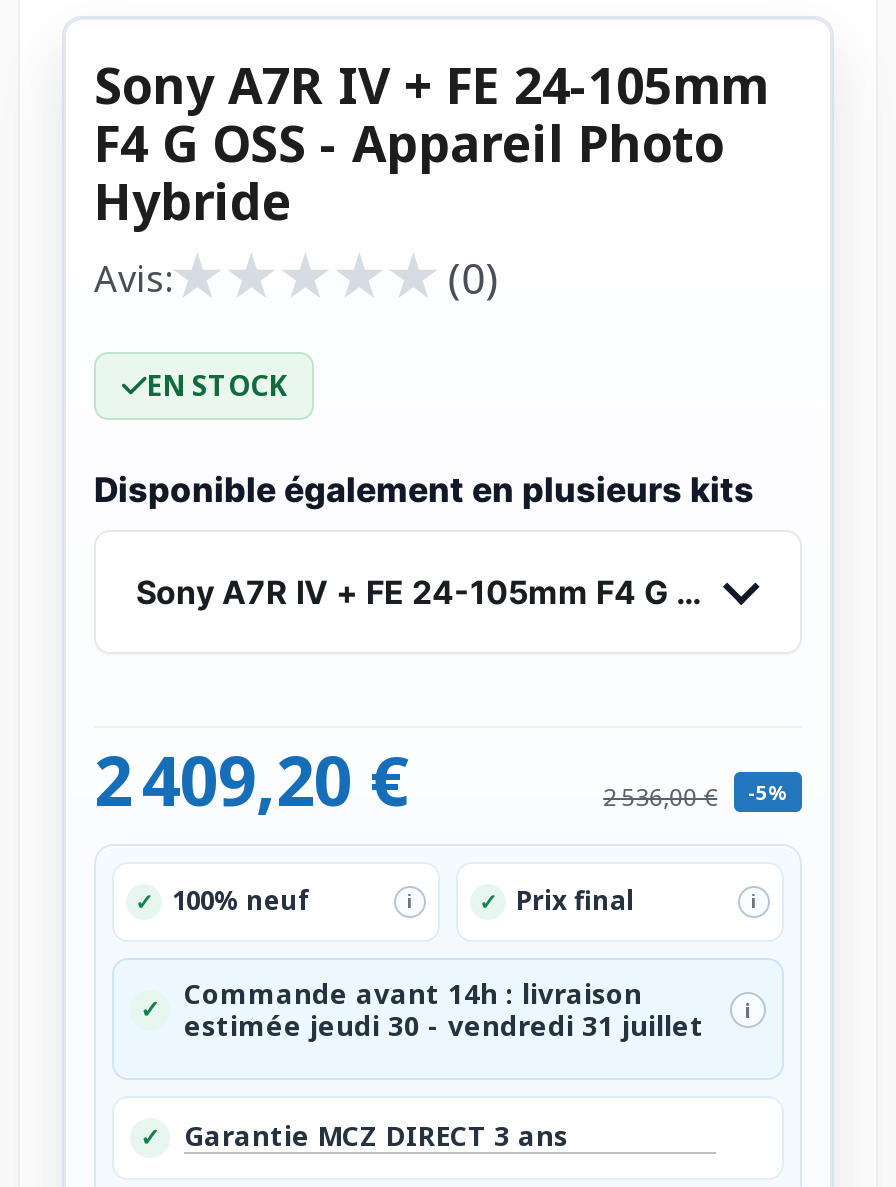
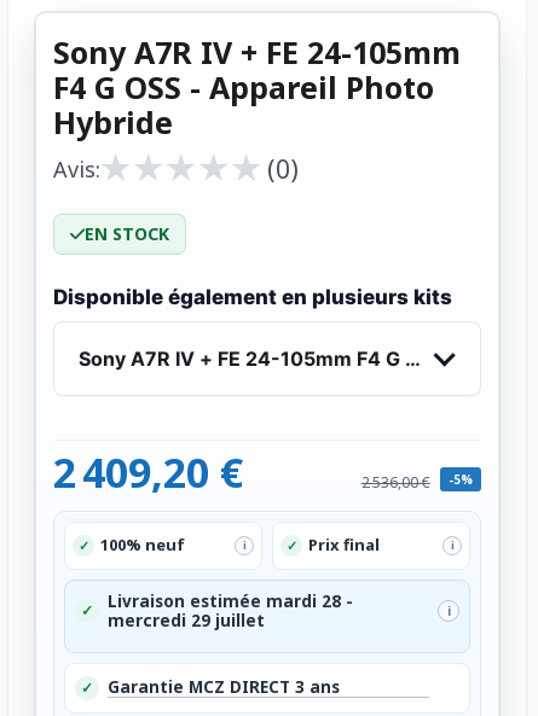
[184,976,704,1044] Commande avant 14h : livraison | estimée jeudi 30 - vendredi 31 juillet -> [108,590,353,631] Livraison estimée mardi 28 - | mercredi 29 juillet

